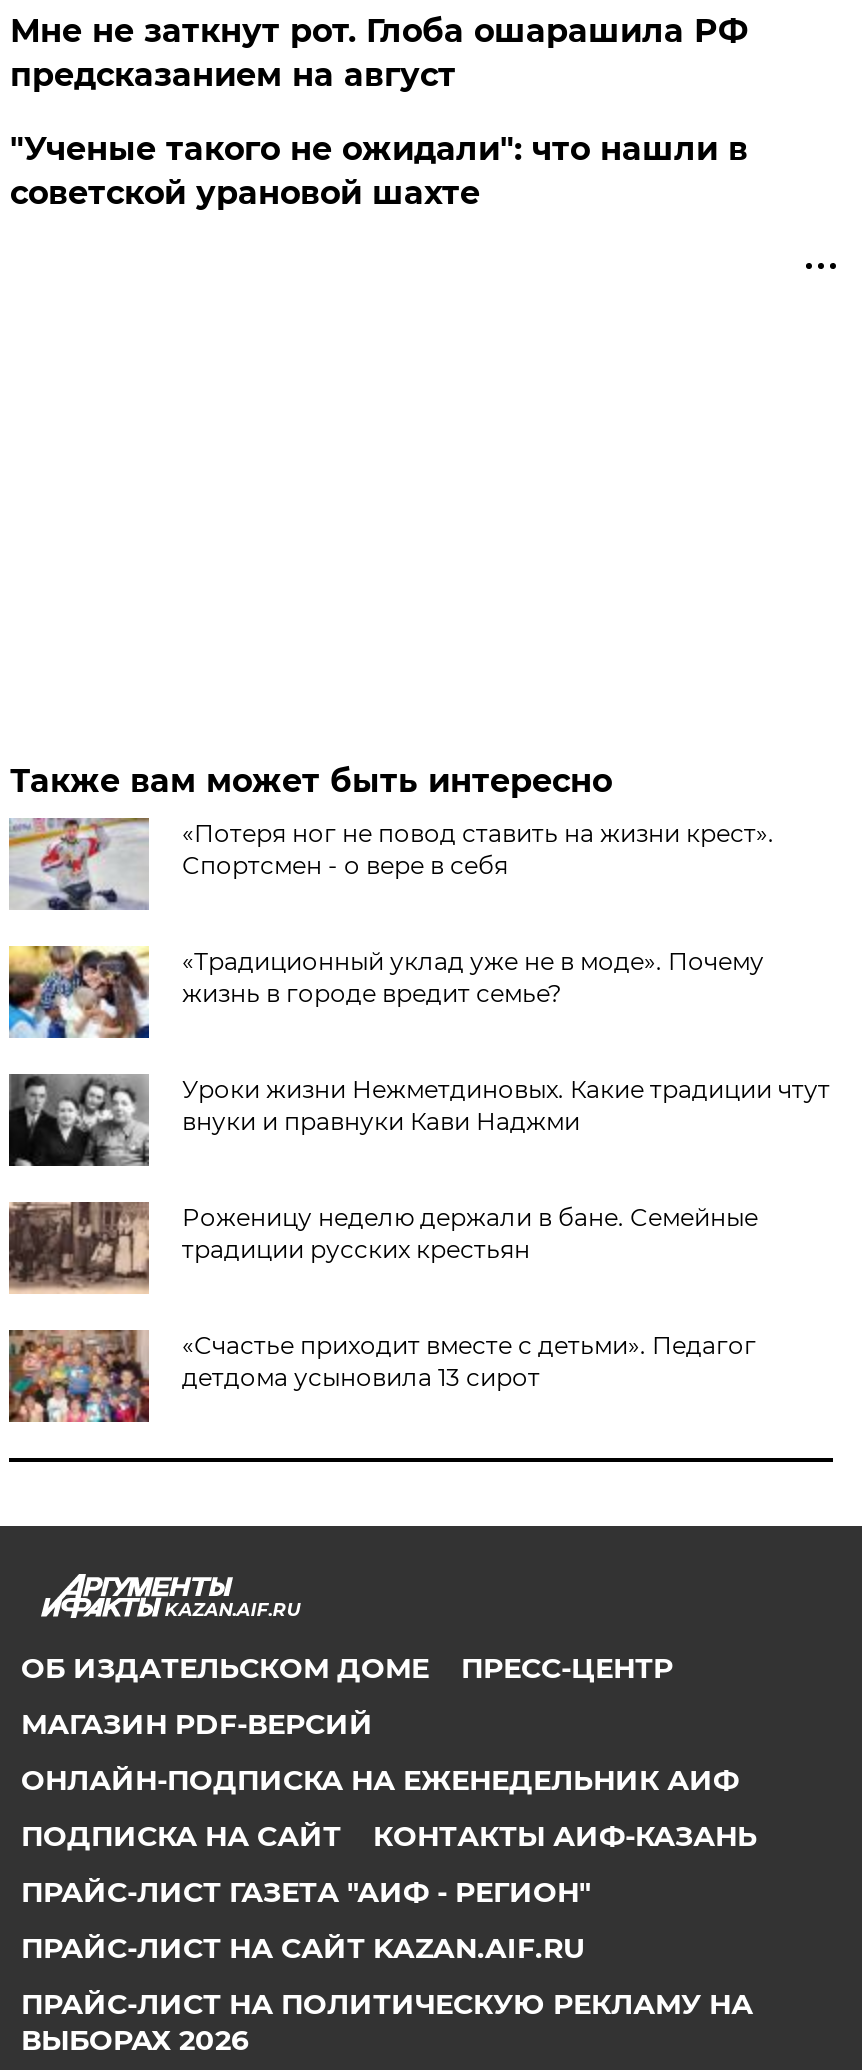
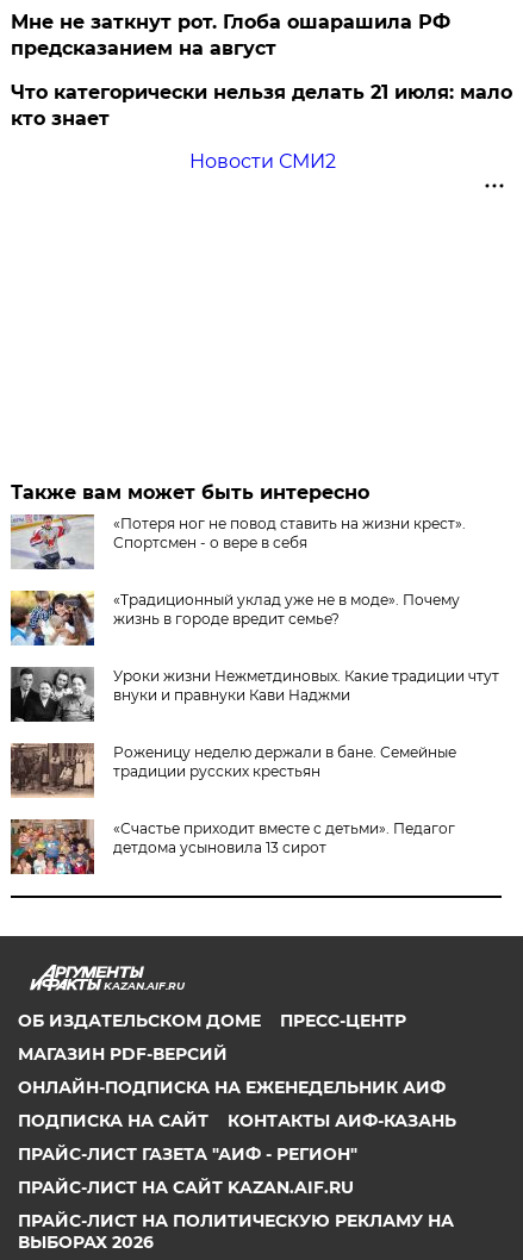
[10,130,748,212] "Ученые такого не ожидали": что нашли в | советской урановой шахте -> [11,81,513,173] Что категорически нельзя делать 21 июля: мало | кто знает | Новости СМИ2

